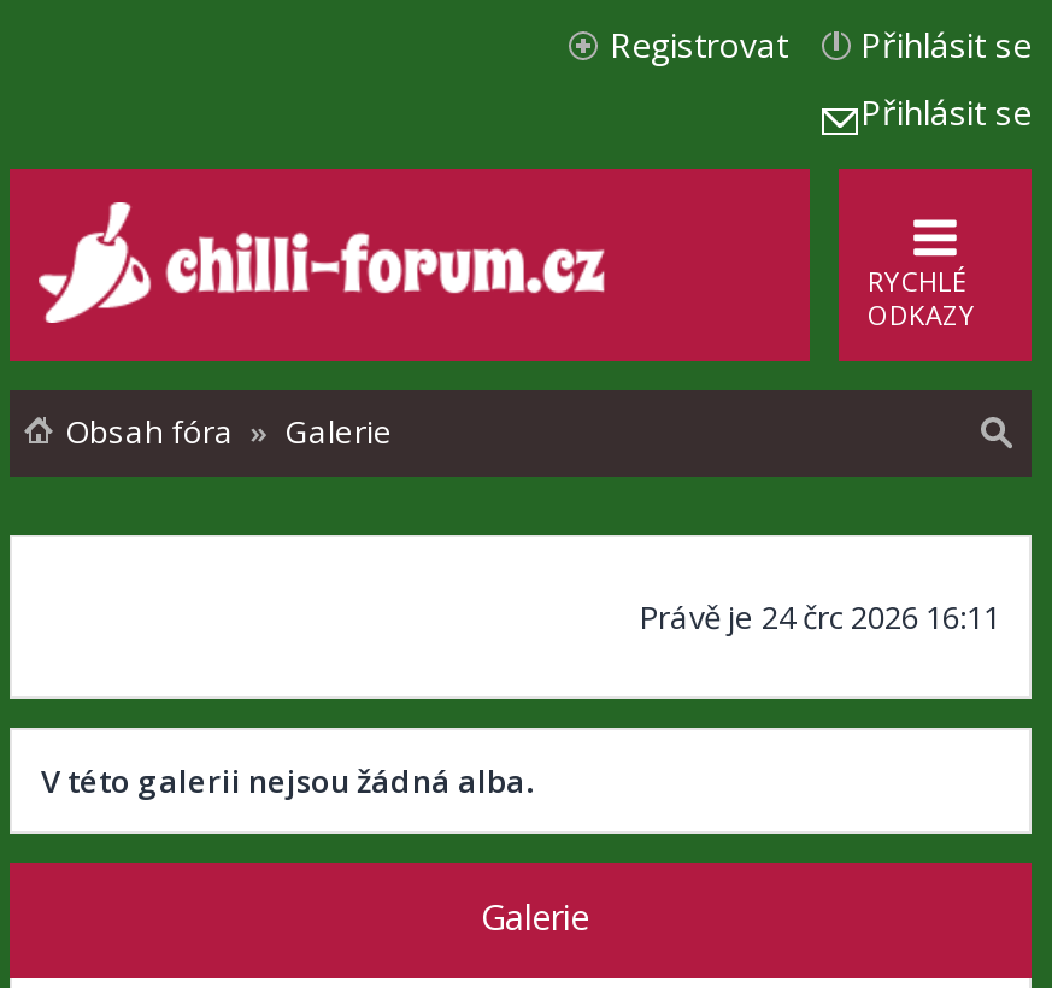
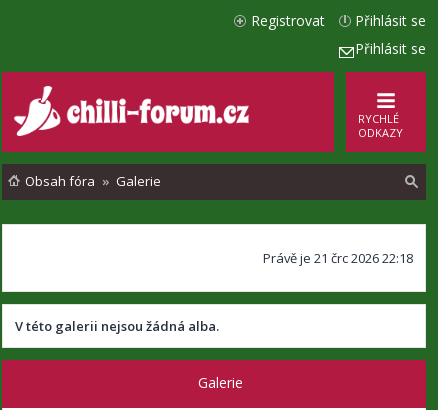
[639,595,1000,639] Právě je 24 črc 2026 16:11 -> [263,249,413,267] Právě je 21 črc 2026 22:18

